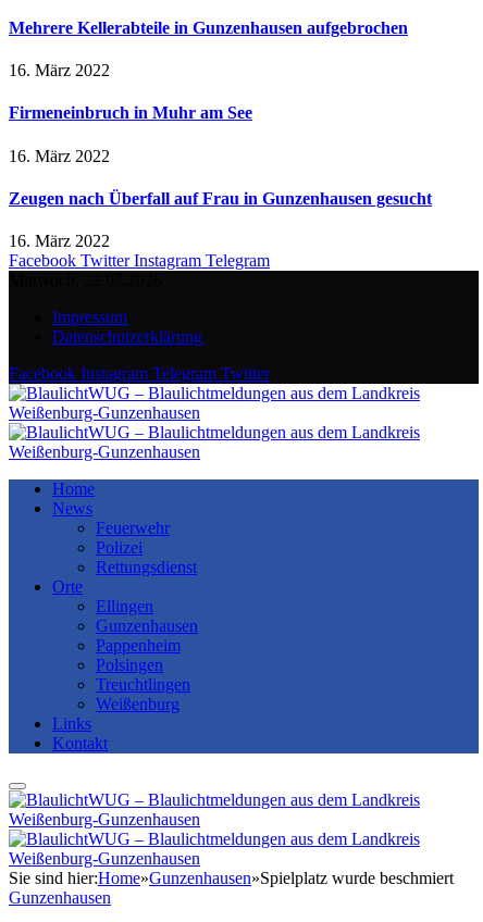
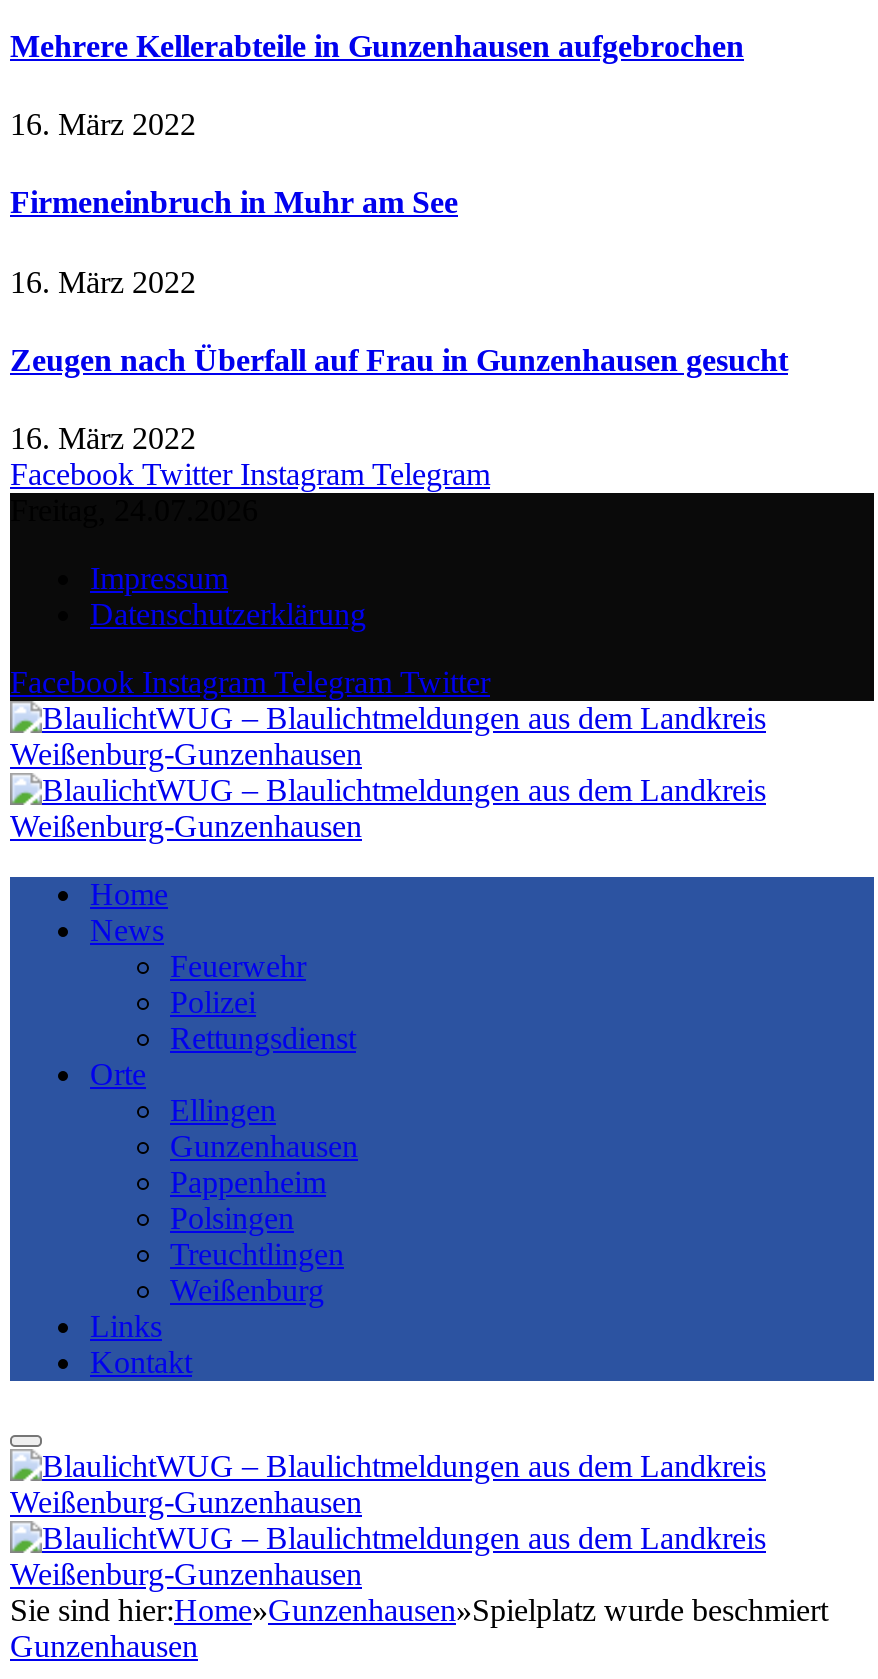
[9,271,162,289] Mittwoch, 22.07.2026 -> [10,493,258,527] Freitag, 24.07.2026

